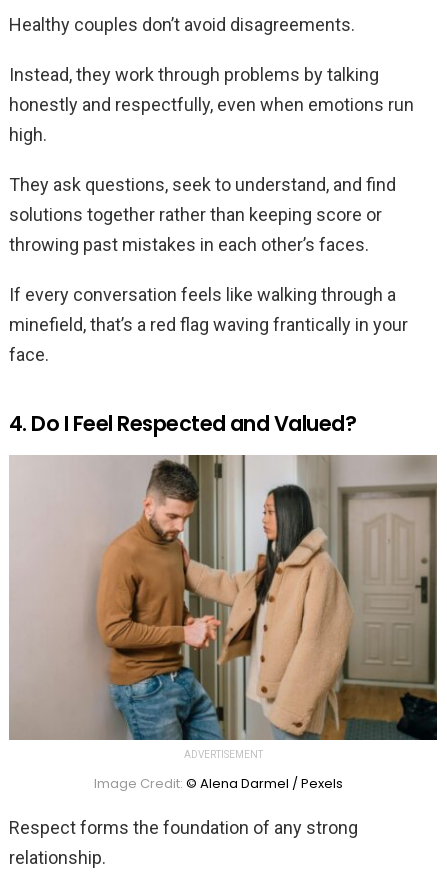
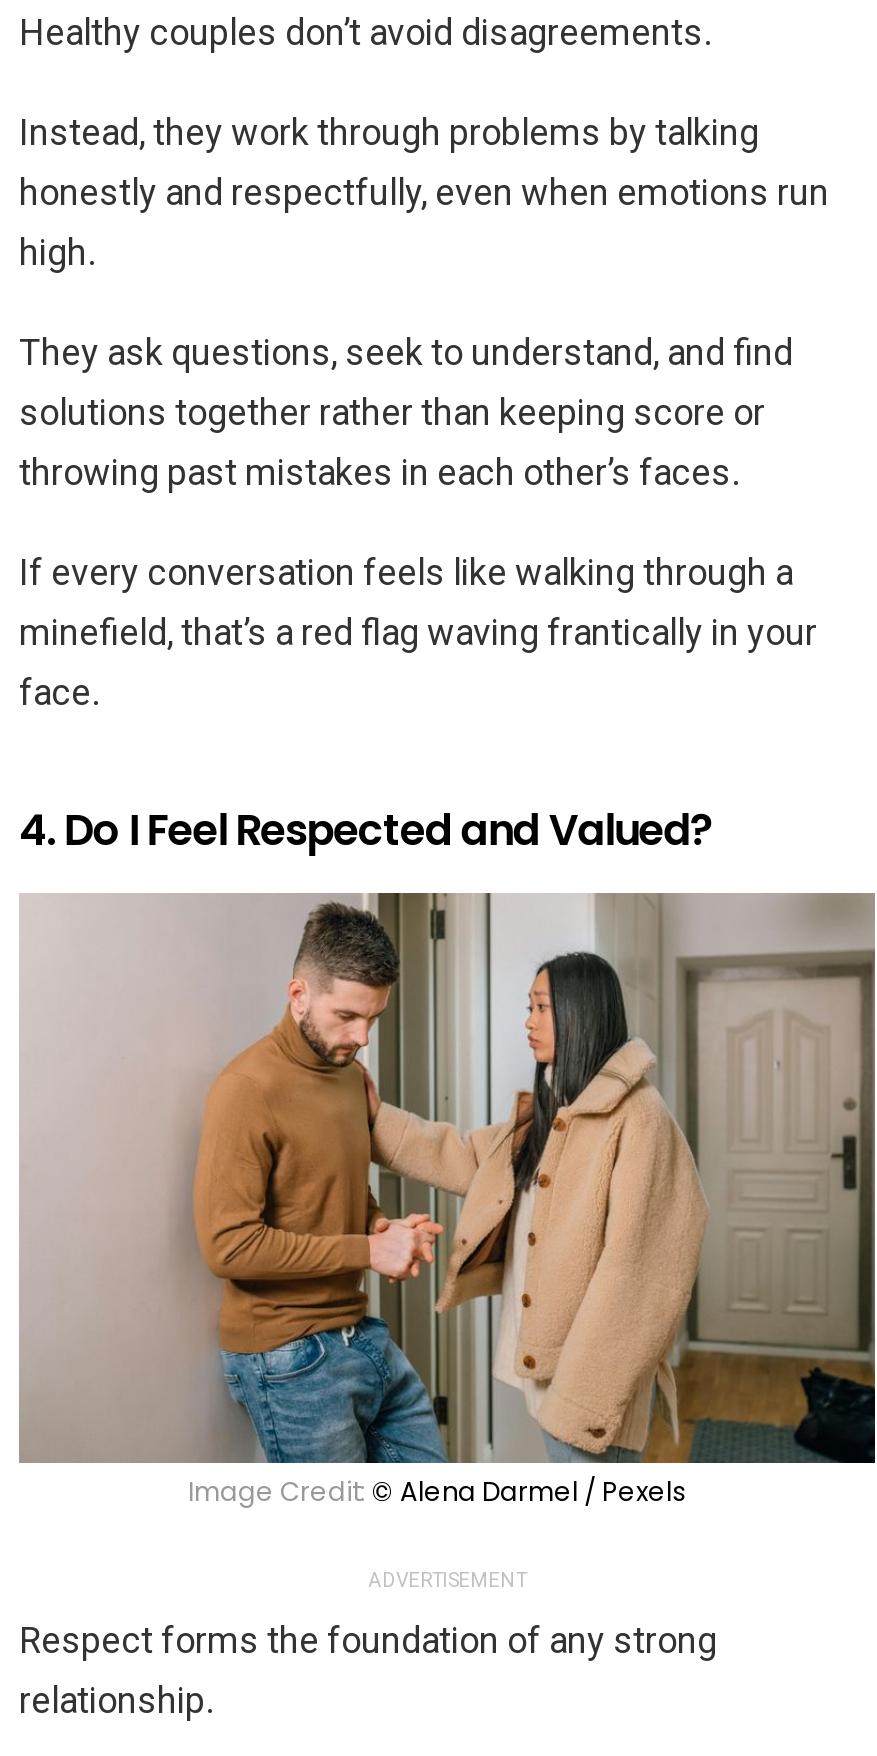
moved [183,749,262,760] -> [368,1568,526,1590]: ADVERTISEMENT
moved [93,774,342,793] -> [188,1472,686,1510]: Image Credit: © Alena Darmel / Pexels

